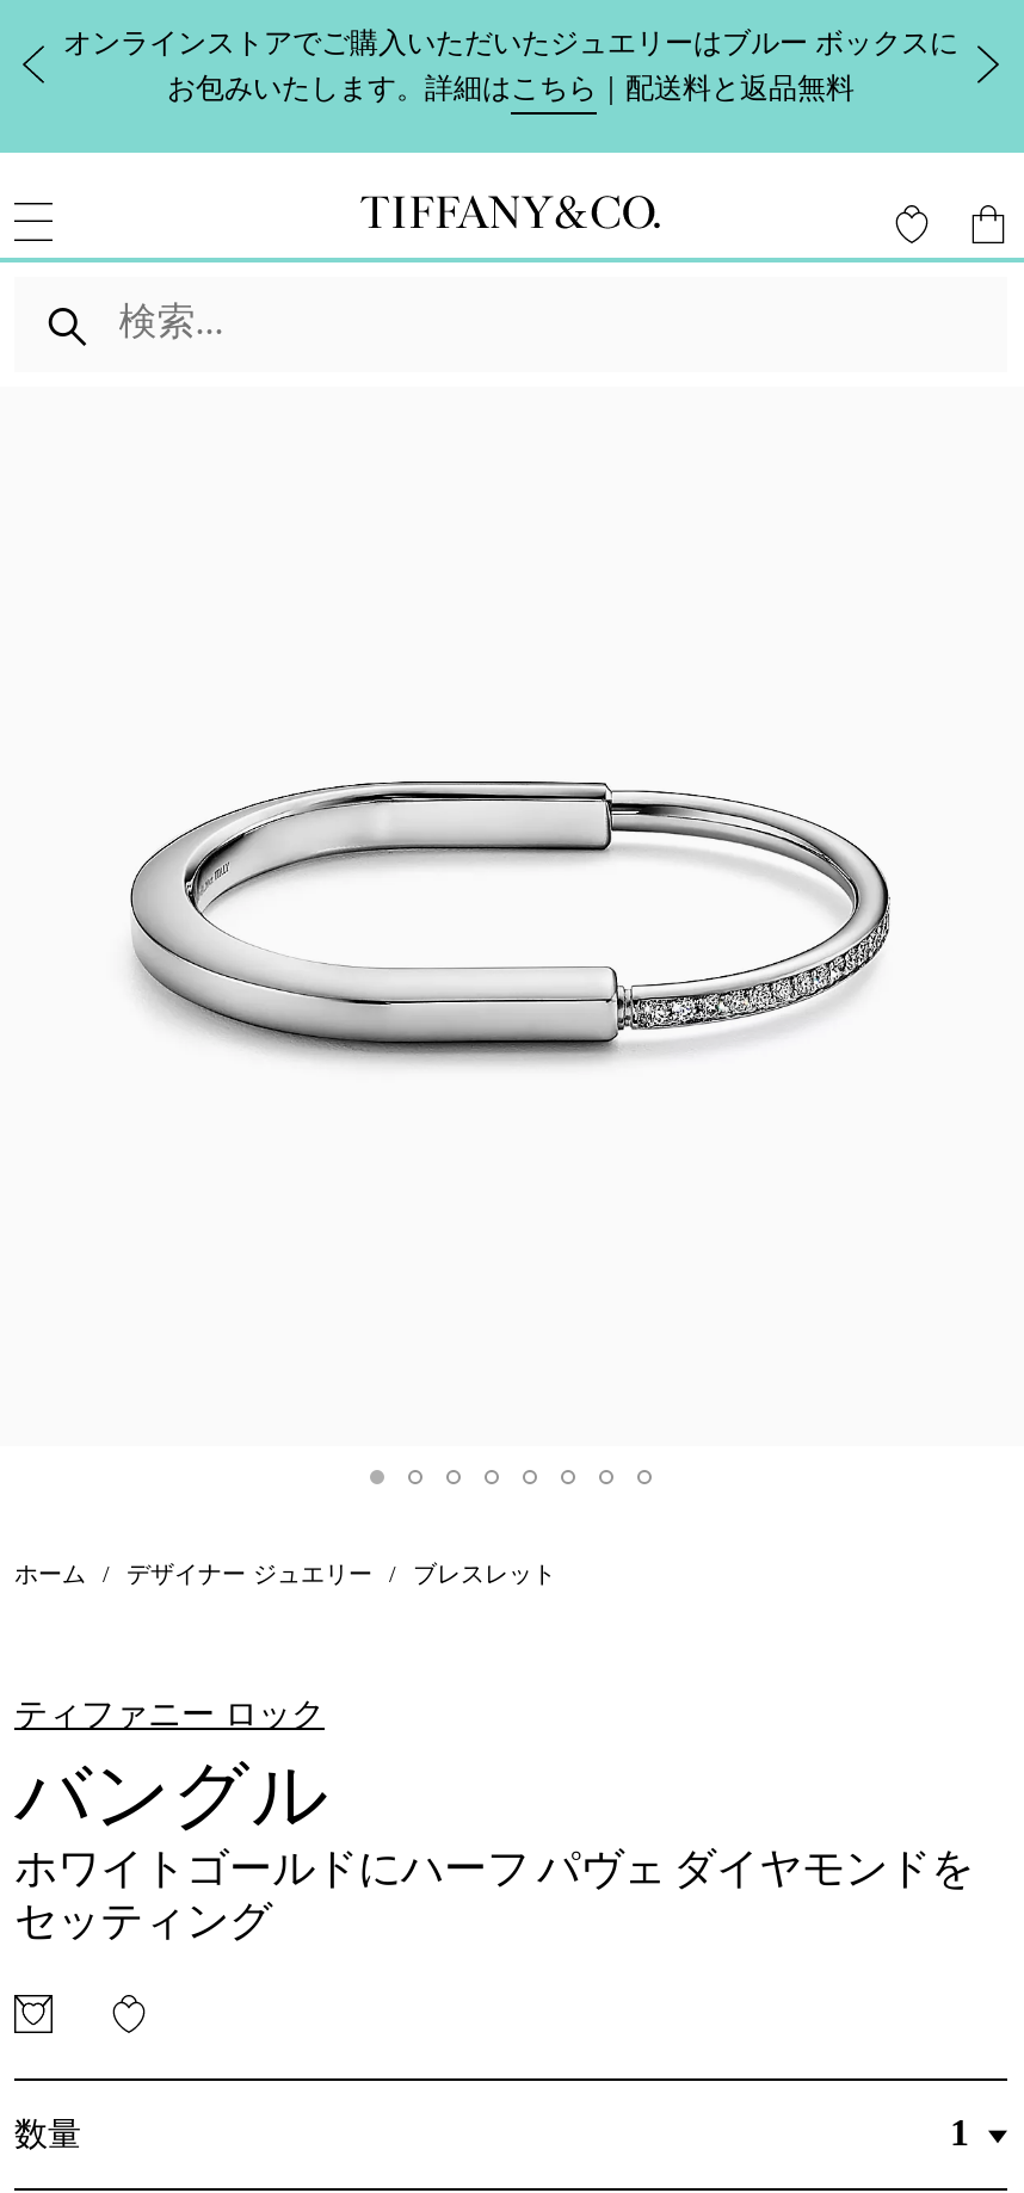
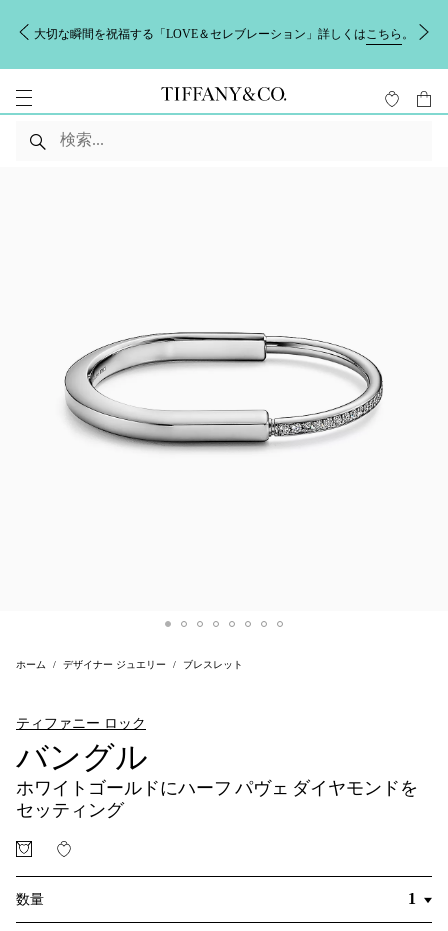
[63,26,958,105] オンラインストアでご購入いただいたジュエリーはブルー ボックスに | お包みいたします。詳細はこちら｜配送料と返品無料 -> [34,26,414,40] 大切な瞬間を祝福する「LOVE＆セレブレーション」詳しくはこちら。

